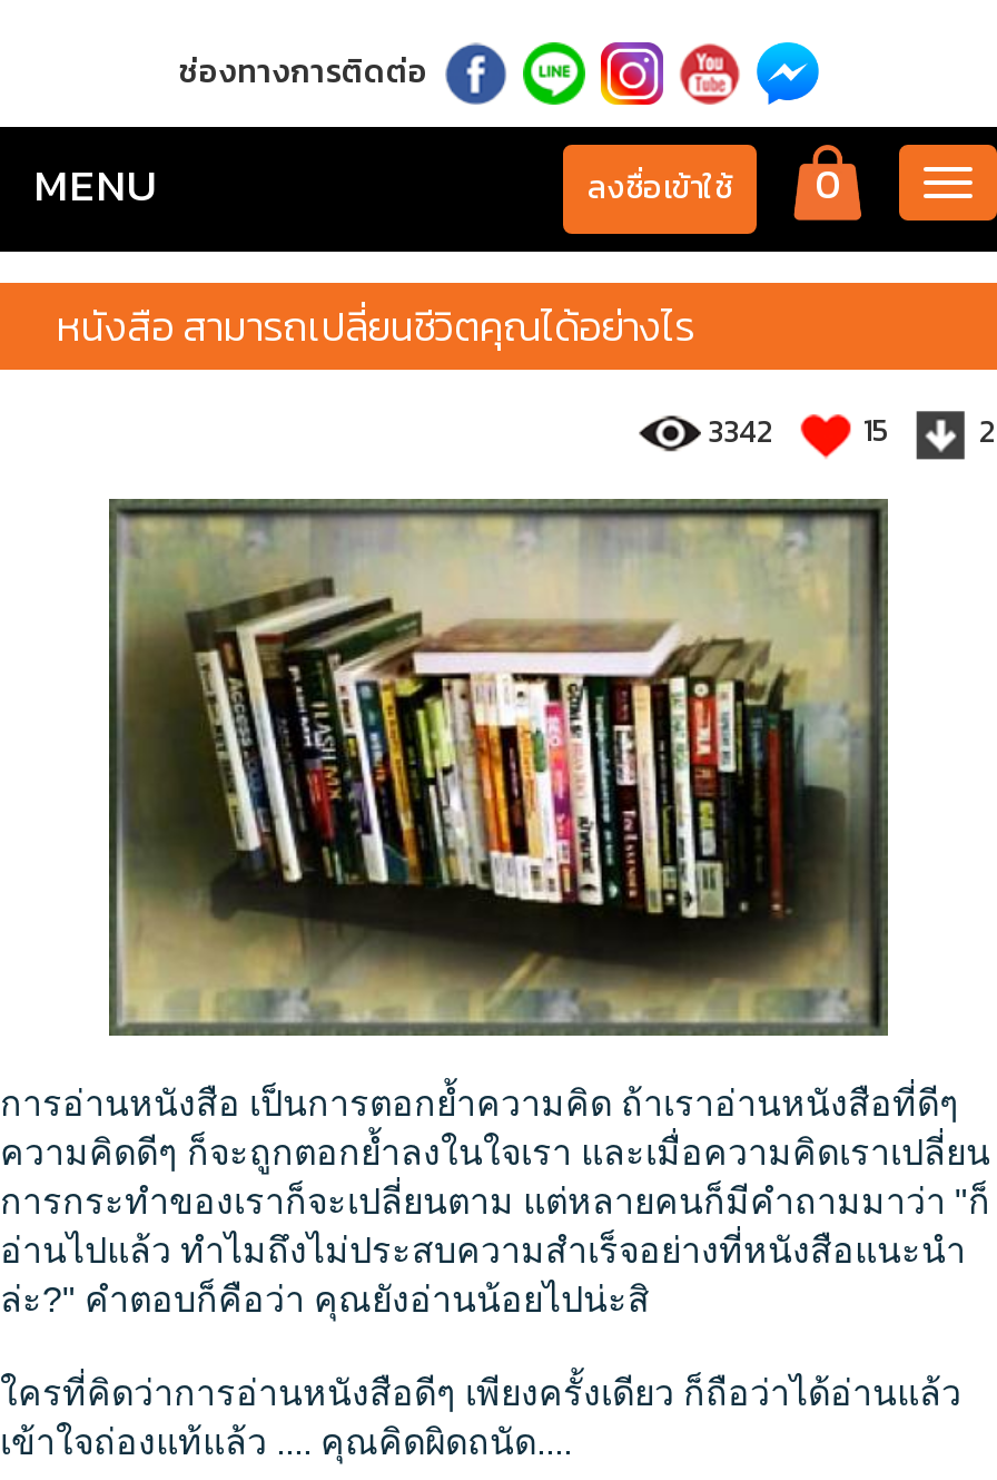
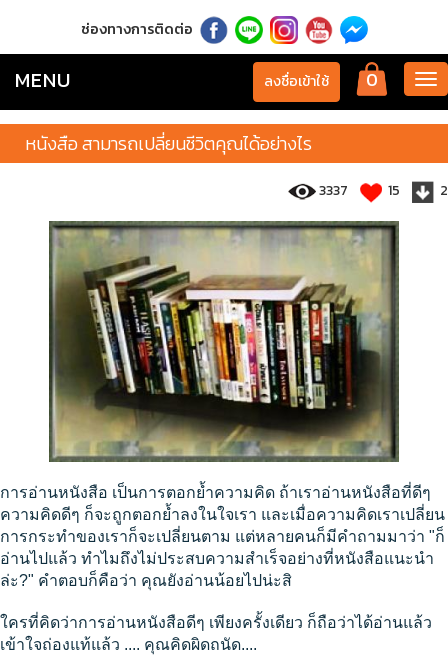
[701,408,794,455] 3342 -> [316,180,357,201] 3337

